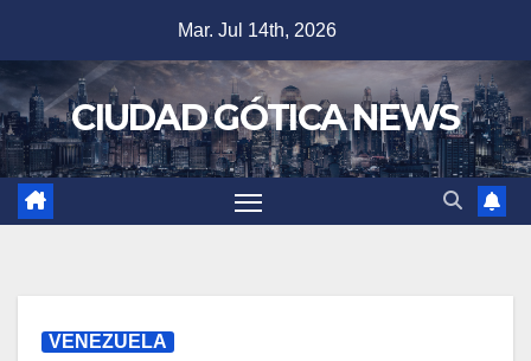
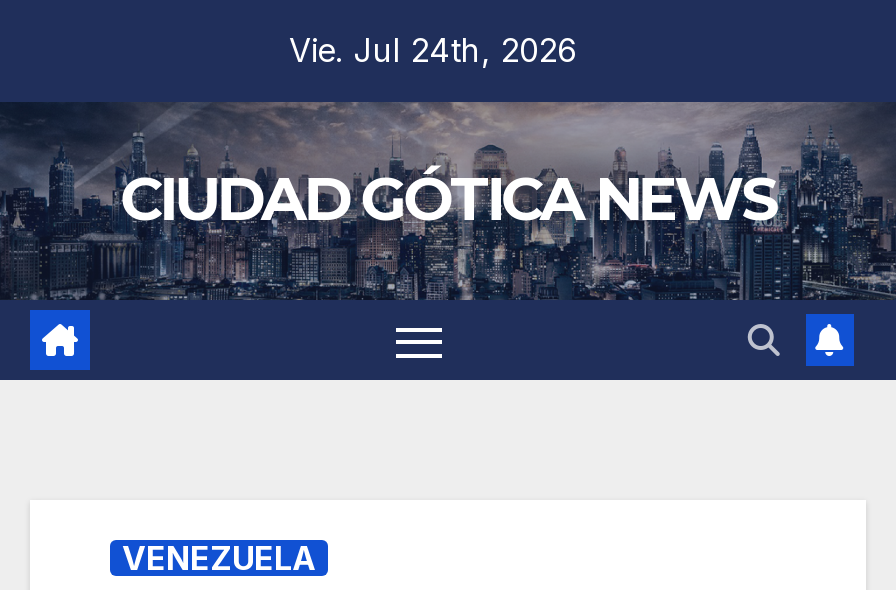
[177,20,336,40] Mar. Jul 14th, 2026 -> [289,30,577,70] Vie. Jul 24th, 2026

